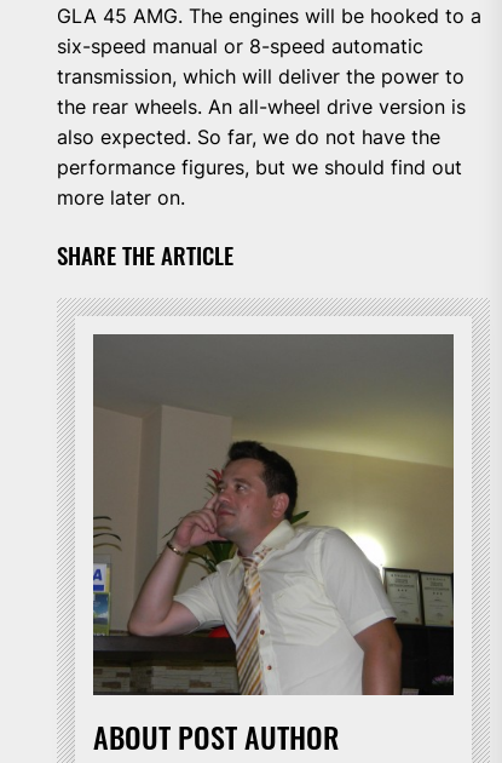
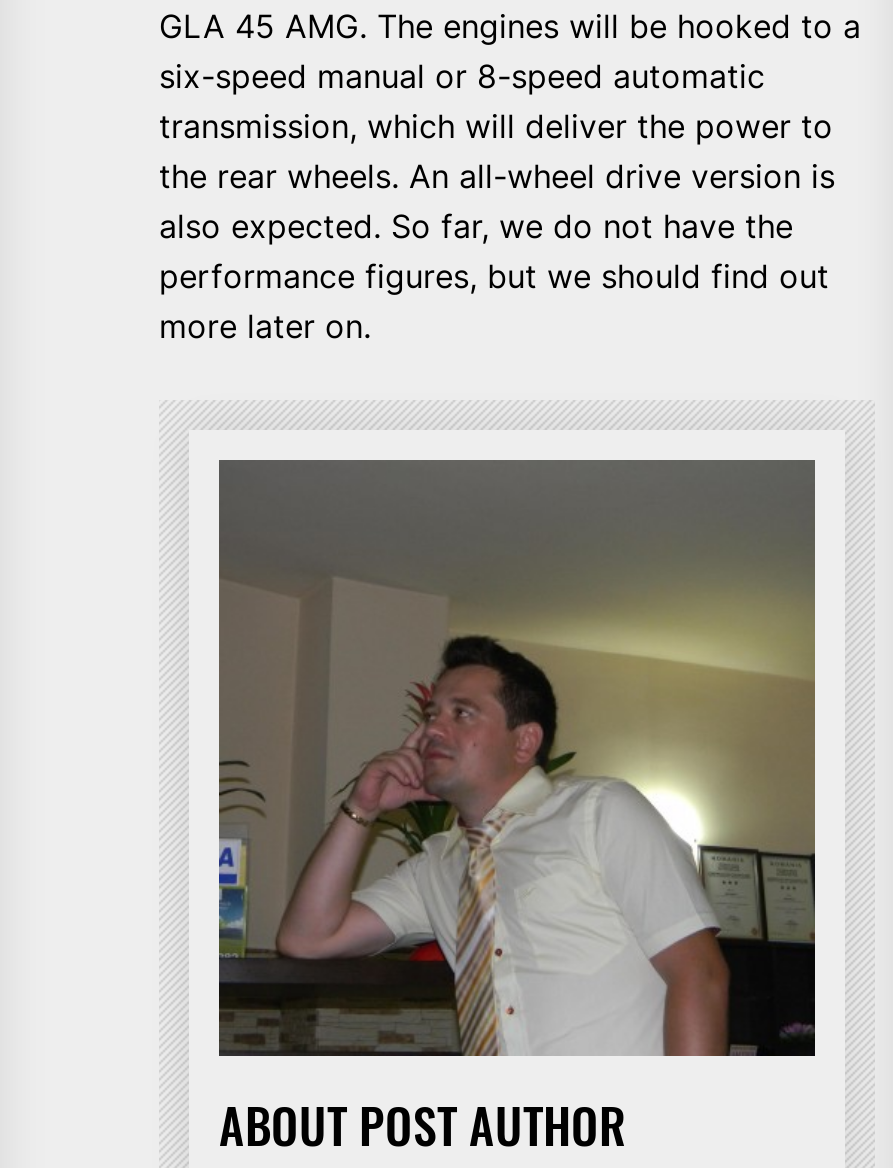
[57,239,233,272] SHARE THE ARTICLE -> none

